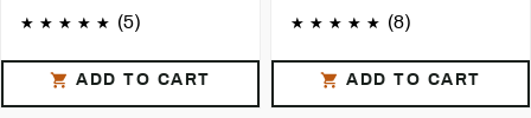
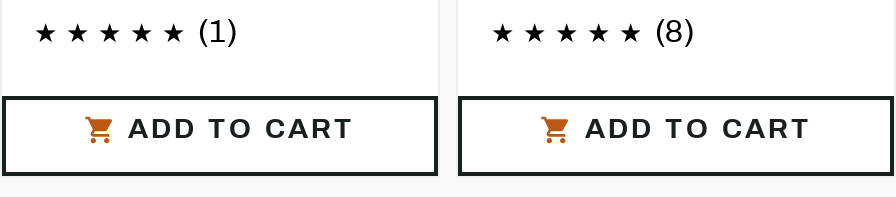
[117,12,140,32] (5) -> [198,14,236,48] (1)

